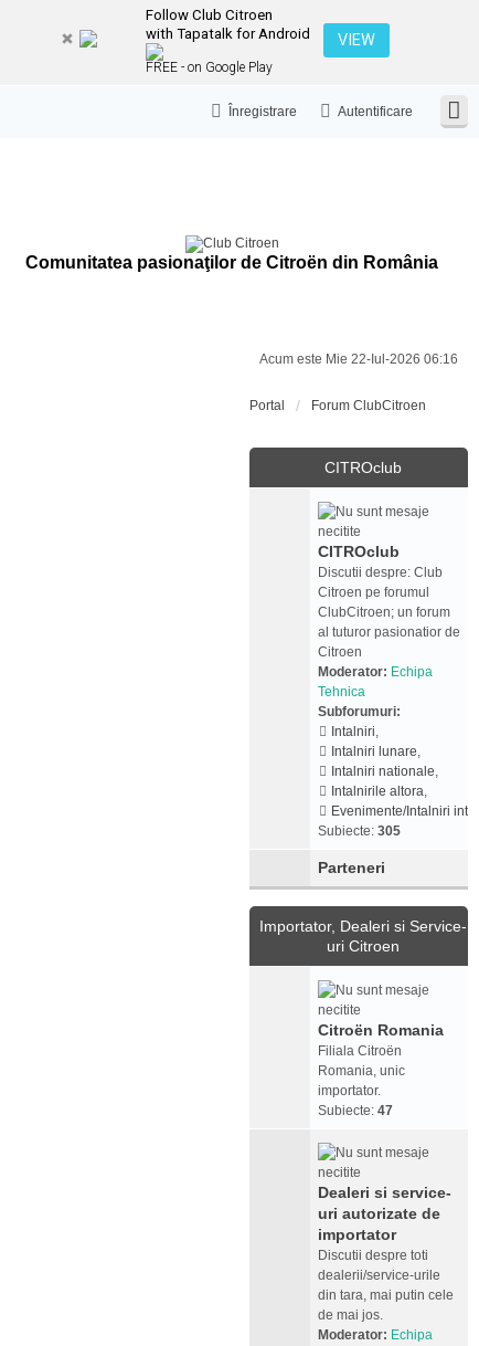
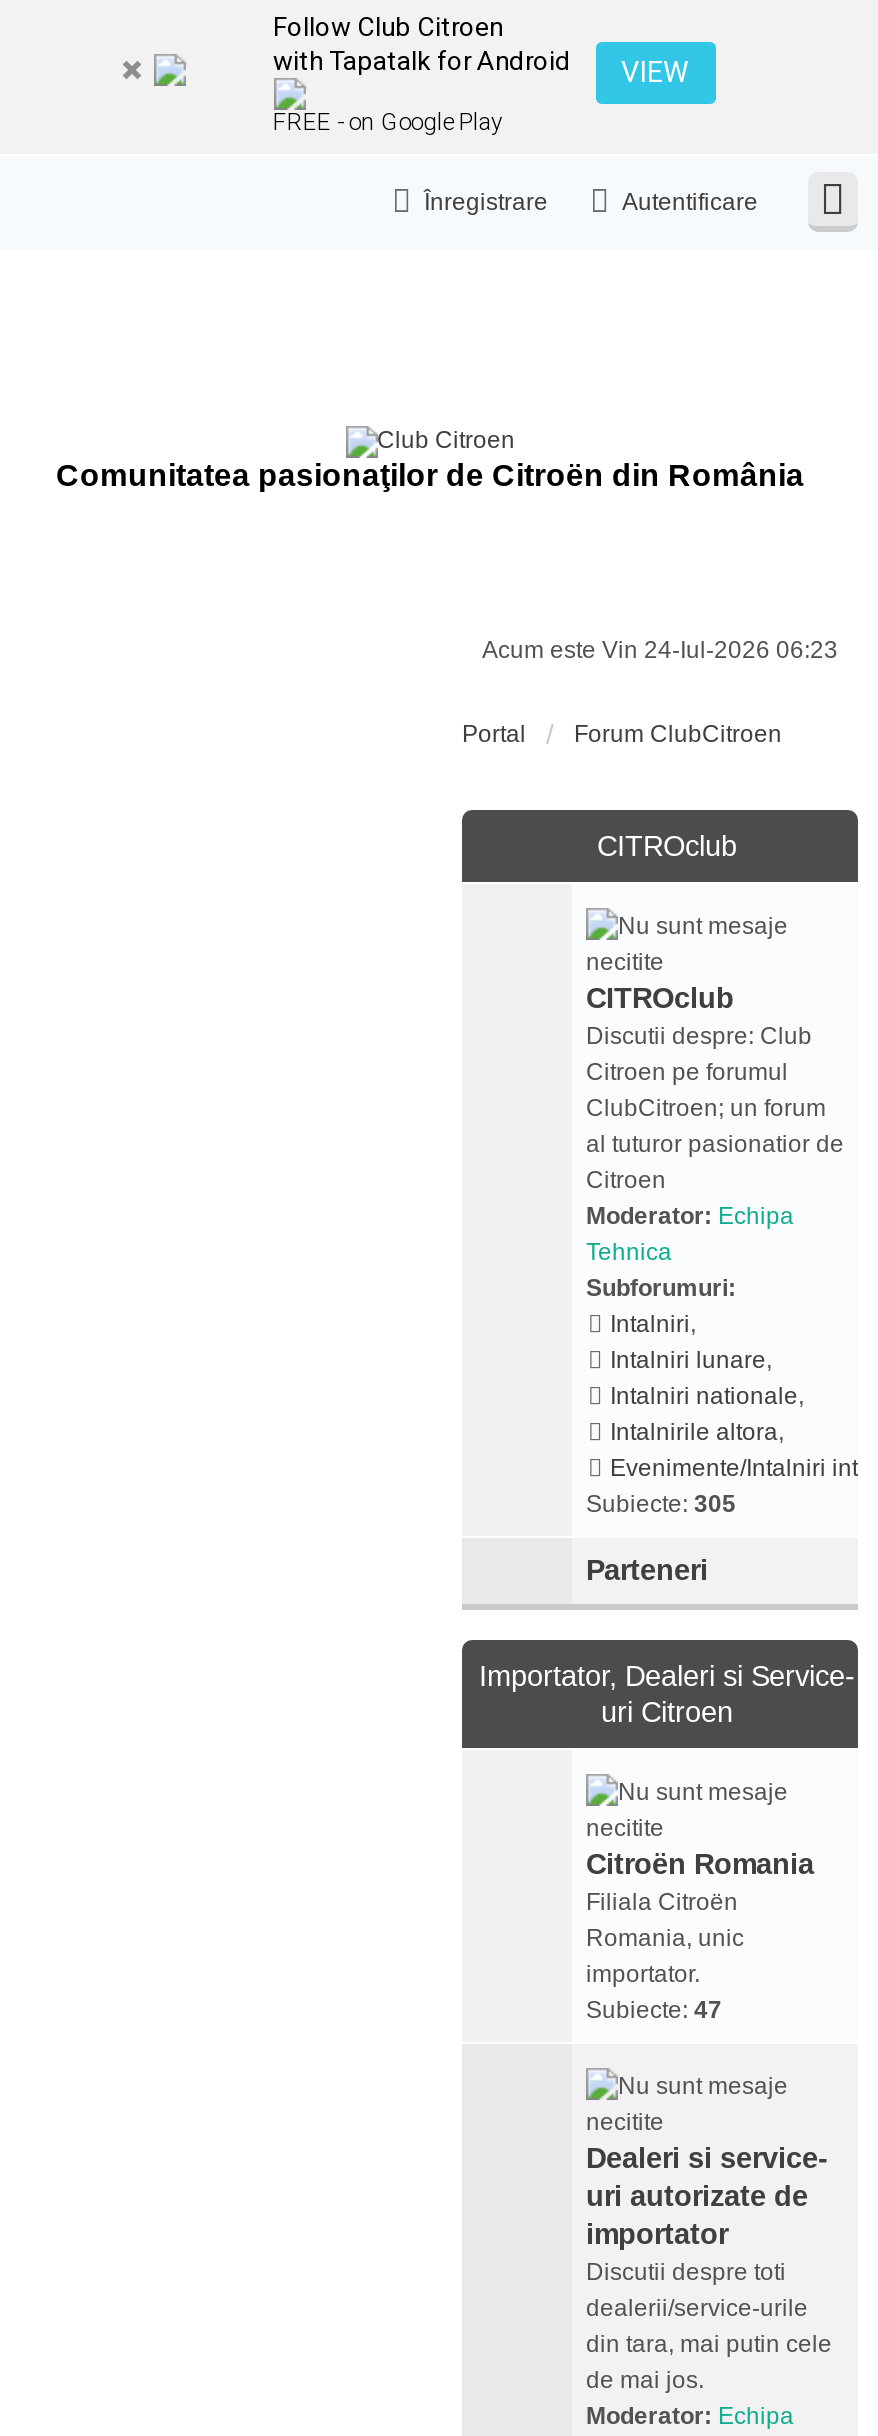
[259,352,458,367] Acum este Mie 22-Iul-2026 06:16 -> [482,637,838,665] Acum este Vin 24-Iul-2026 06:23

